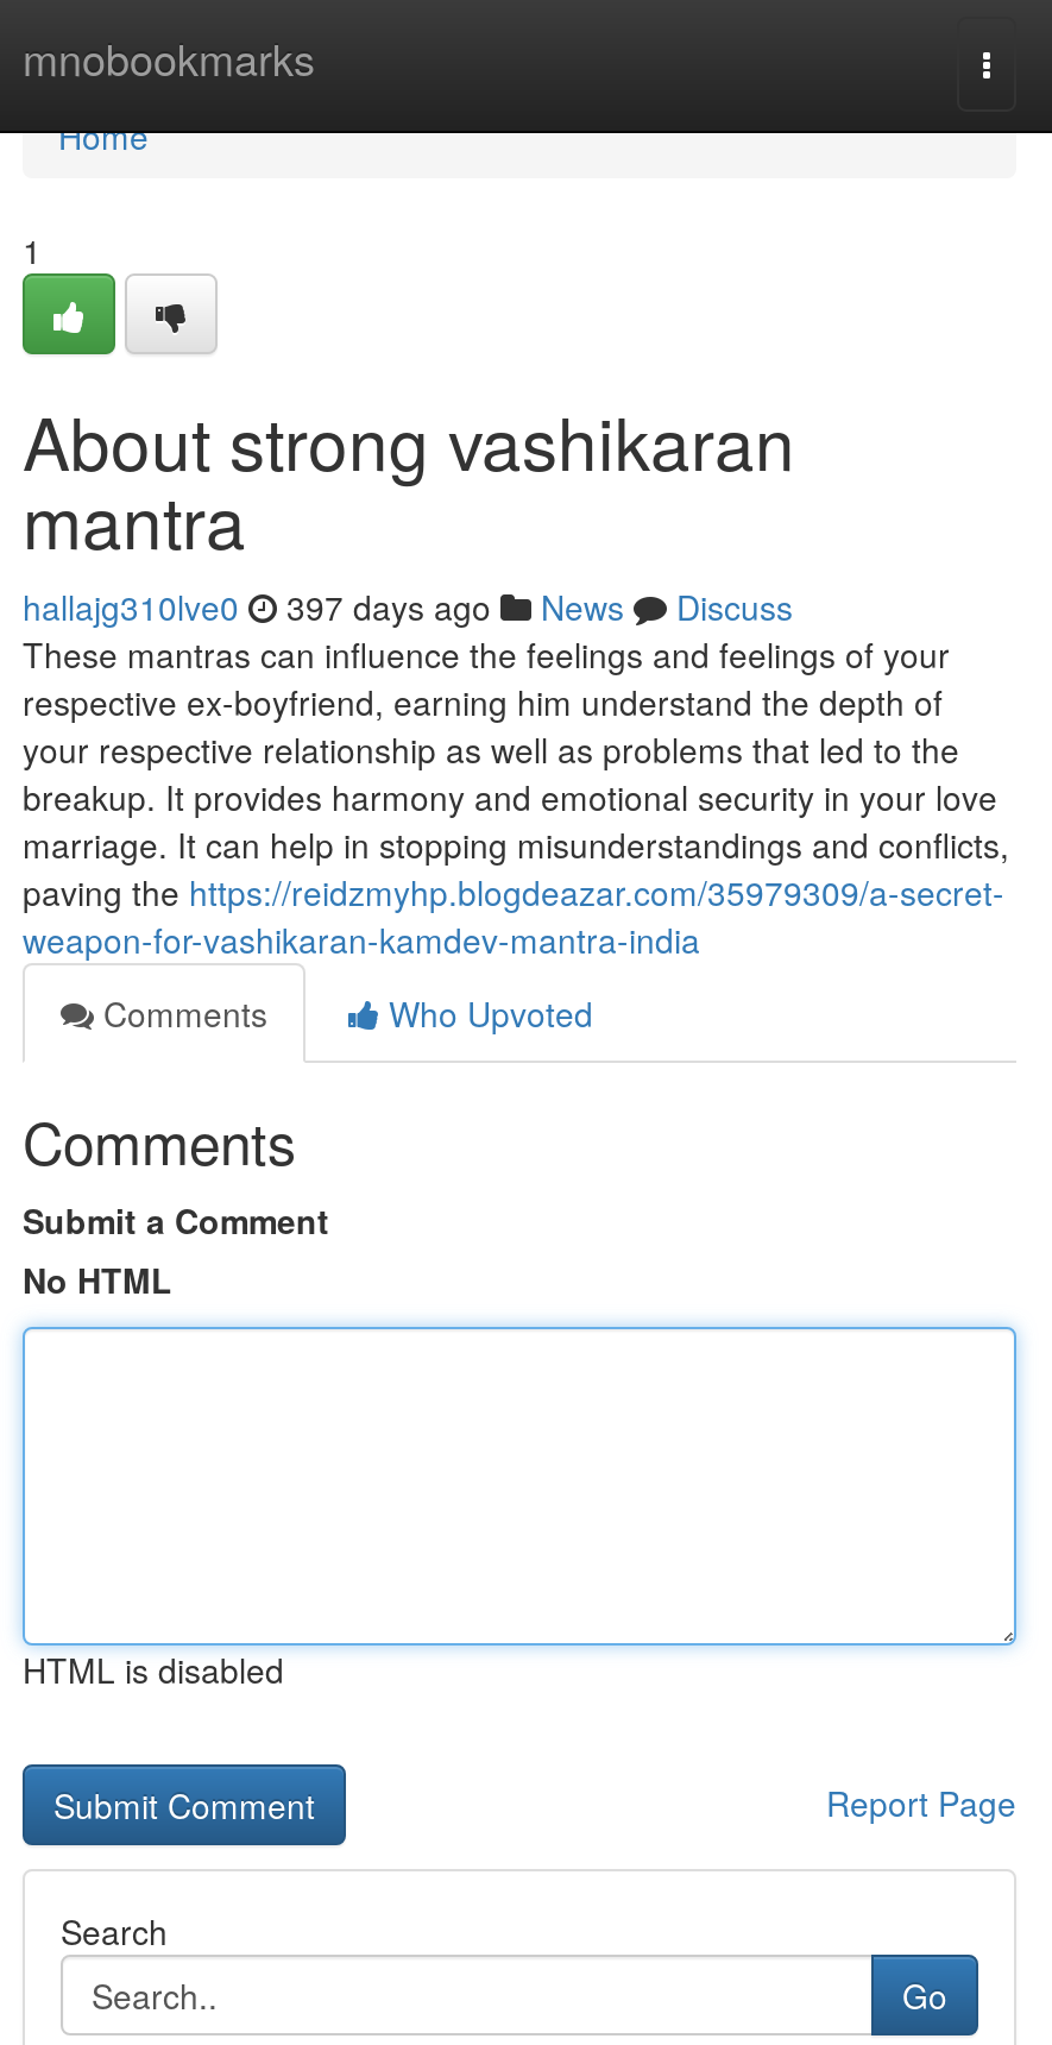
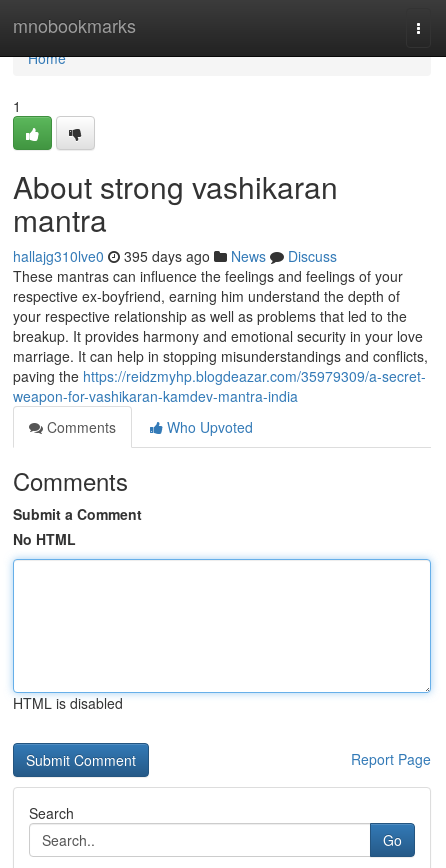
[23,583,793,630] hallajg310lve0 397 days ago News Discuss -> [13,246,337,266] hallajg310lve0 395 days ago News Discuss

